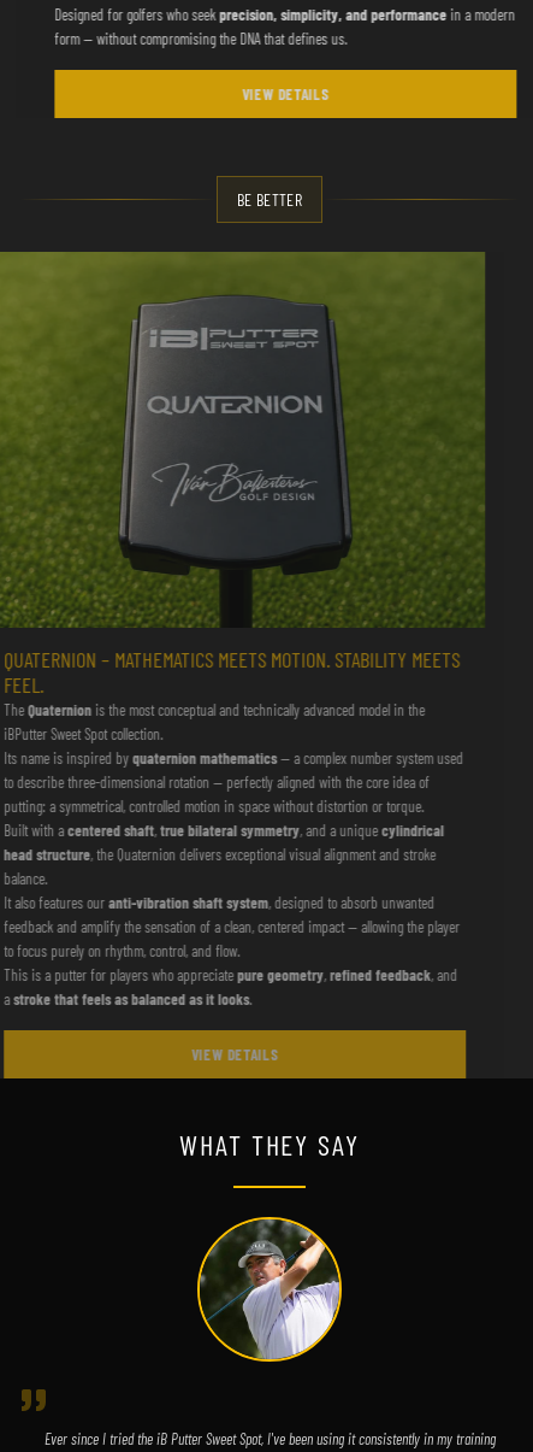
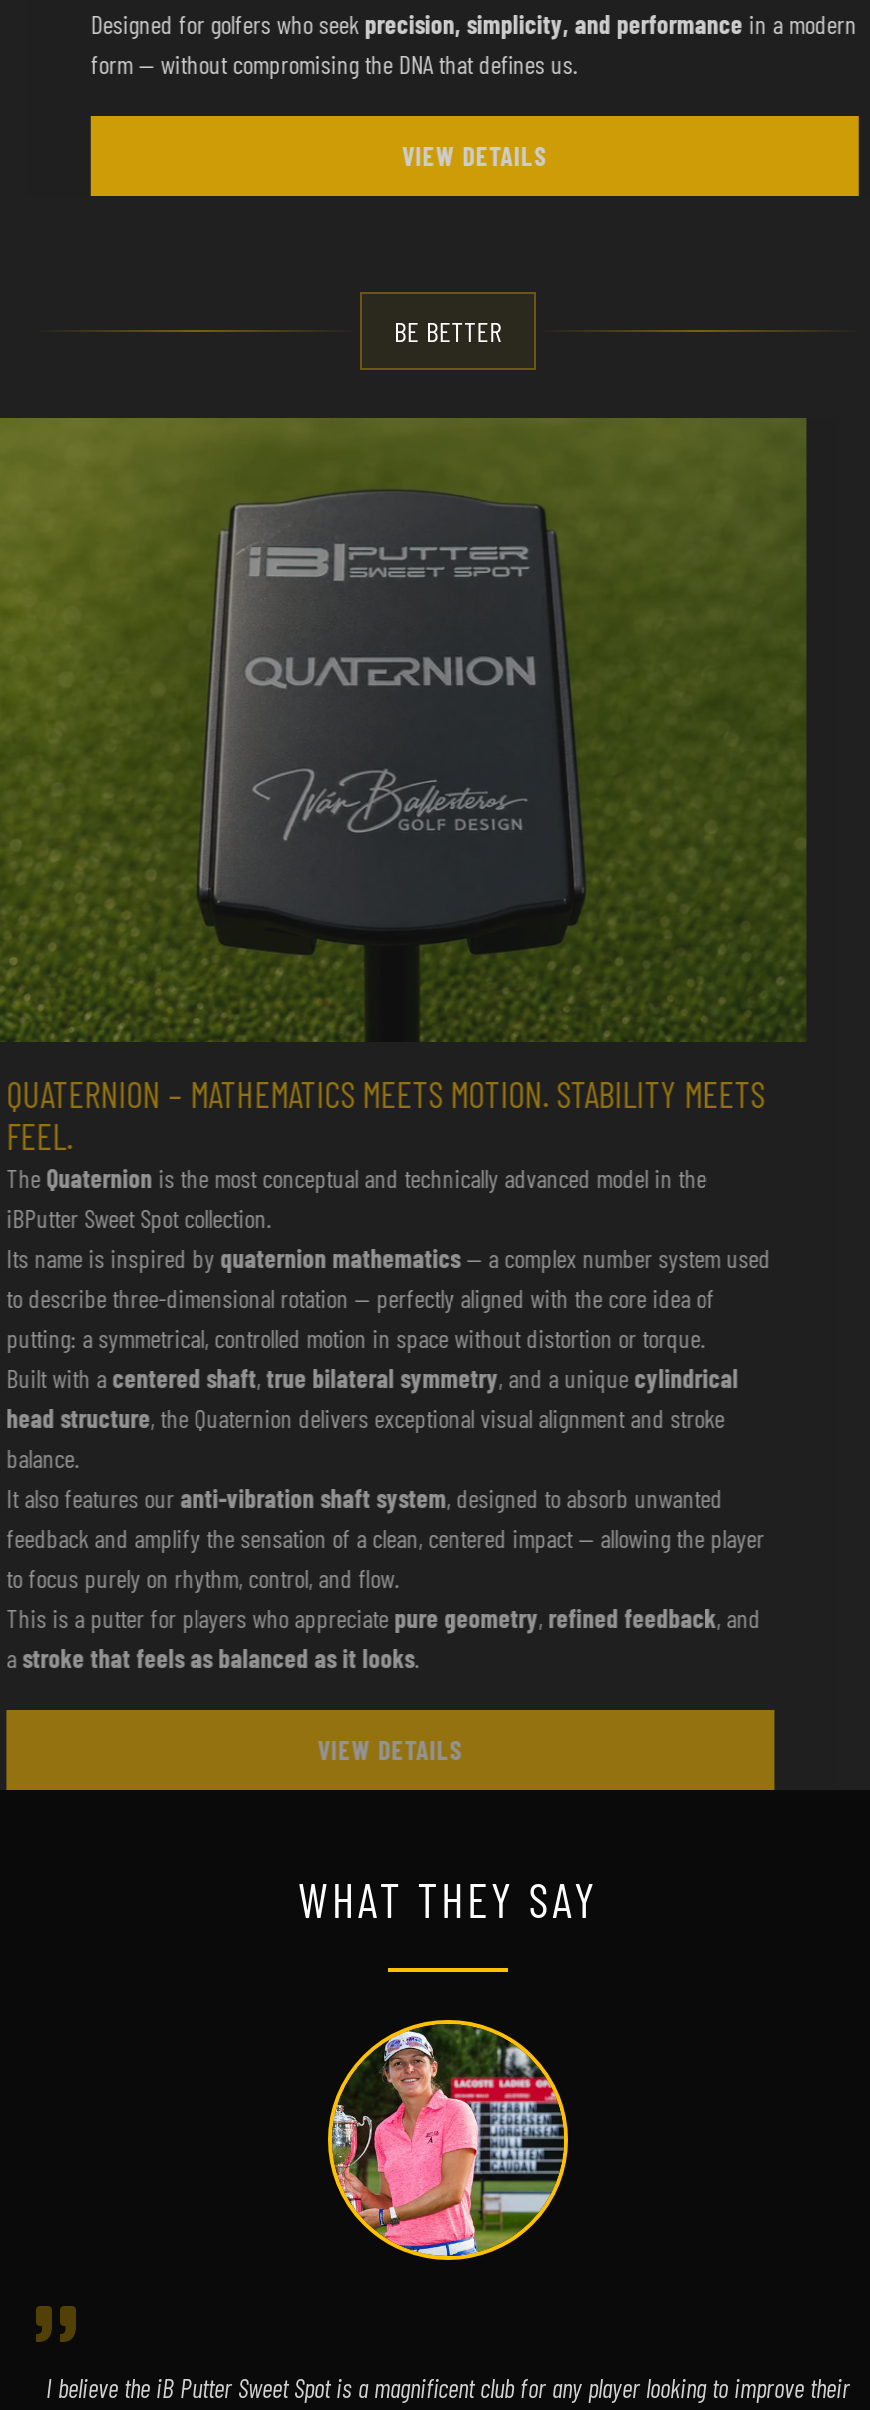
[200,1218,340,1359] [image] -> [330,2024,564,2256] [image]

